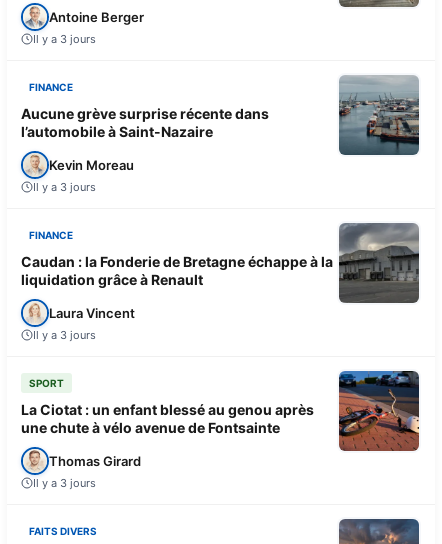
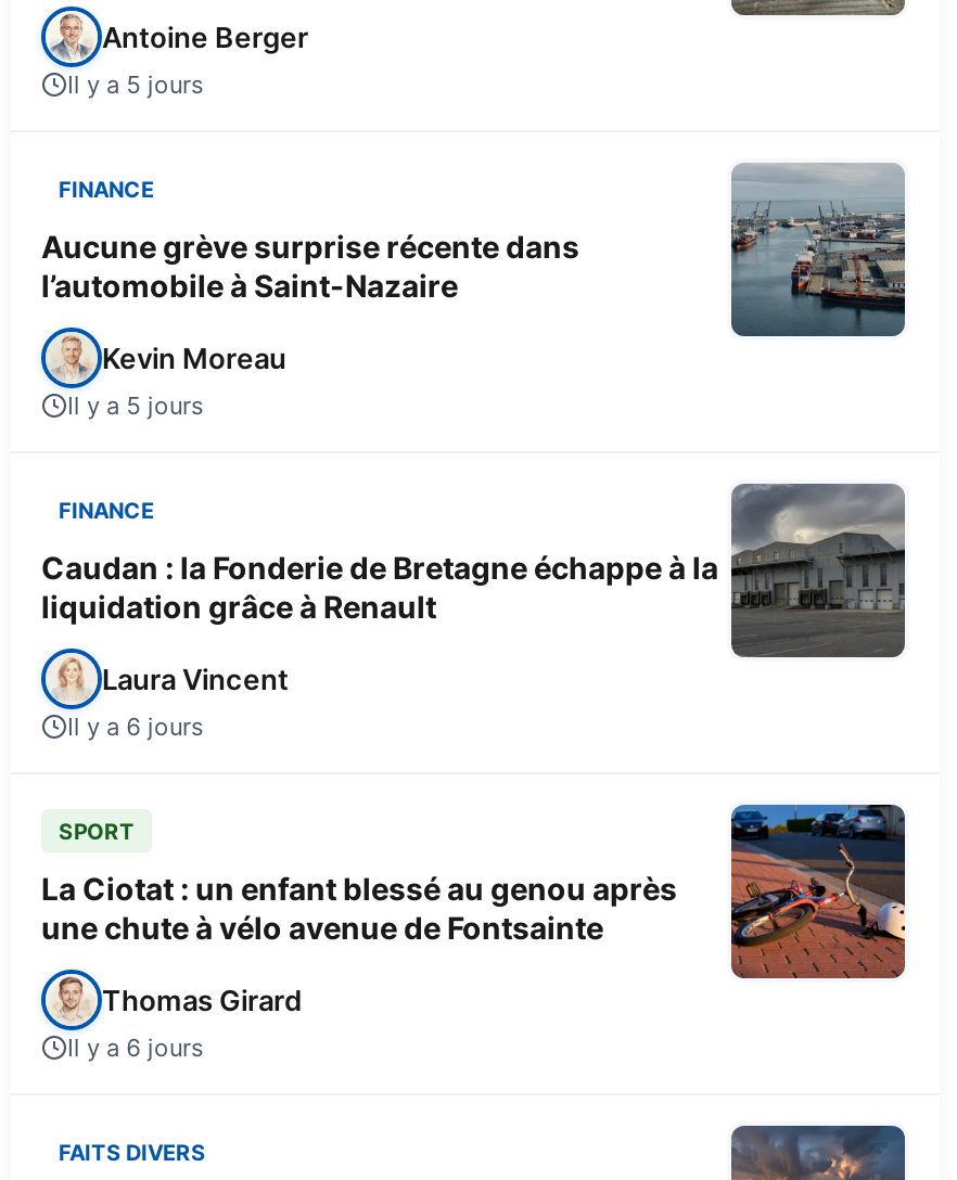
[33,32,96,46] Il y a 3 jours -> [67,69,204,99] Il y a 5 jours
[33,180,96,194] Il y a 3 jours -> [67,390,204,420] Il y a 5 jours
[33,328,96,342] Il y a 3 jours -> [67,711,204,741] Il y a 6 jours
[33,476,96,490] Il y a 3 jours -> [67,1032,204,1062] Il y a 6 jours

